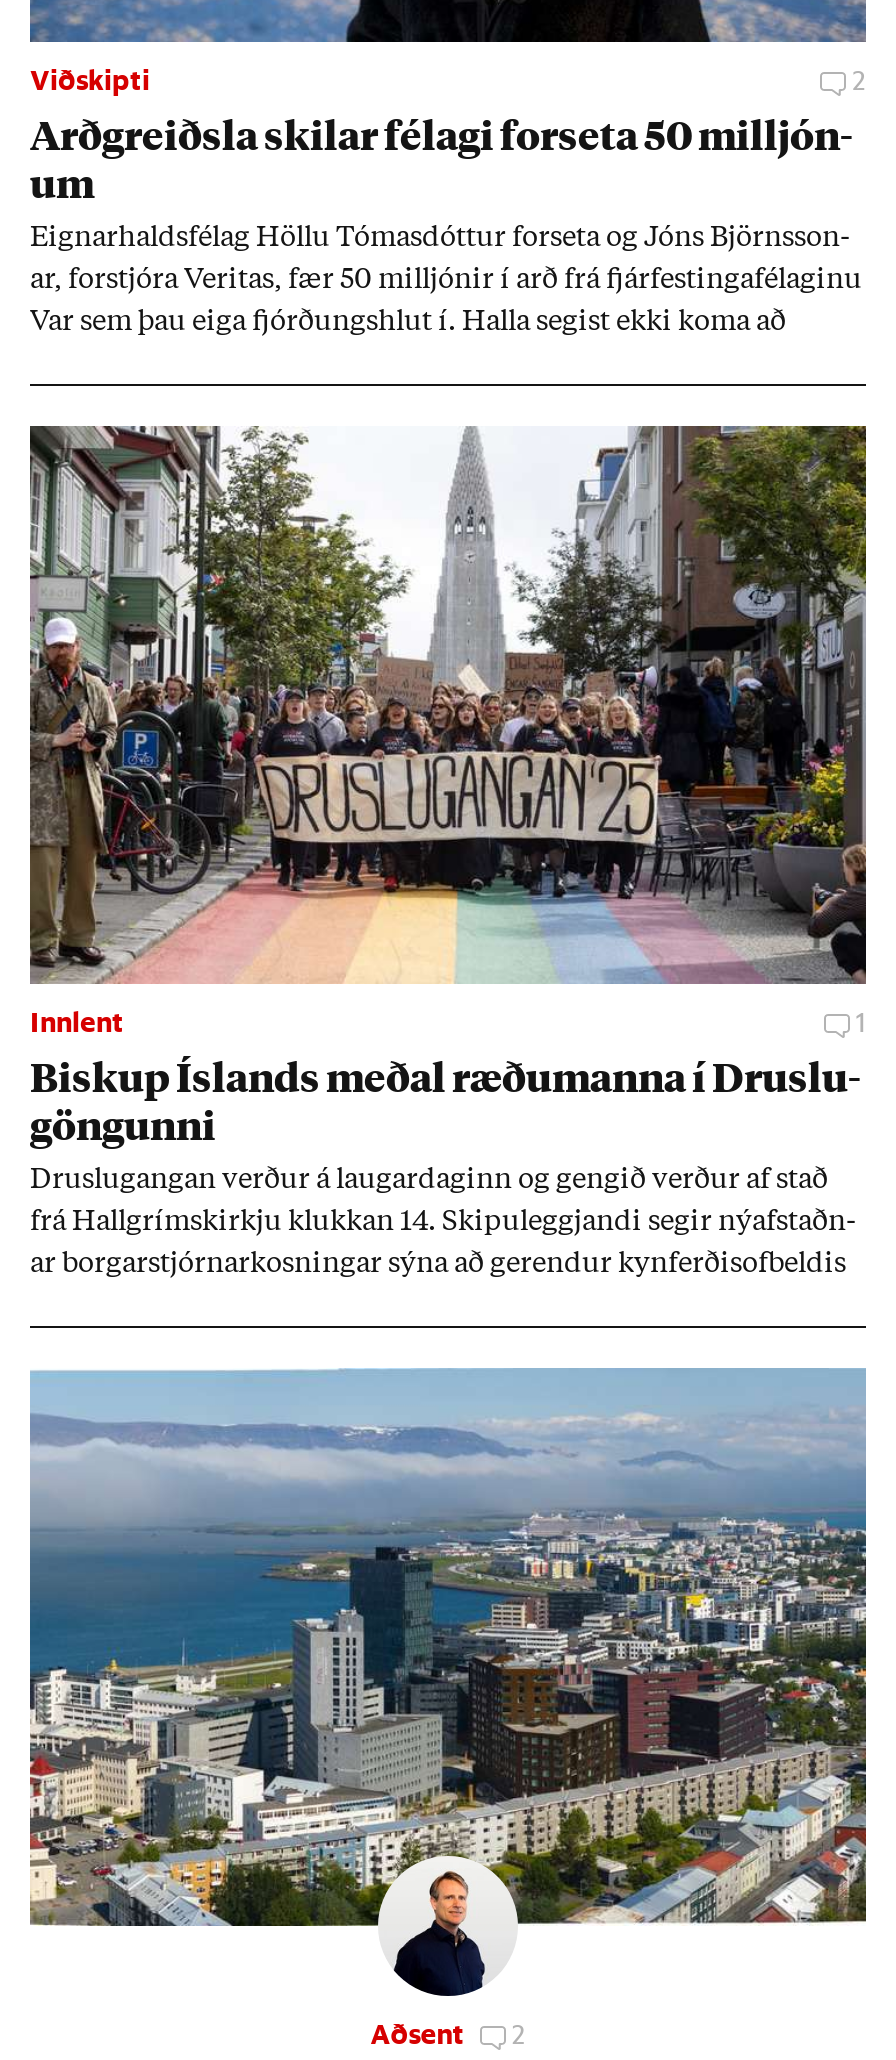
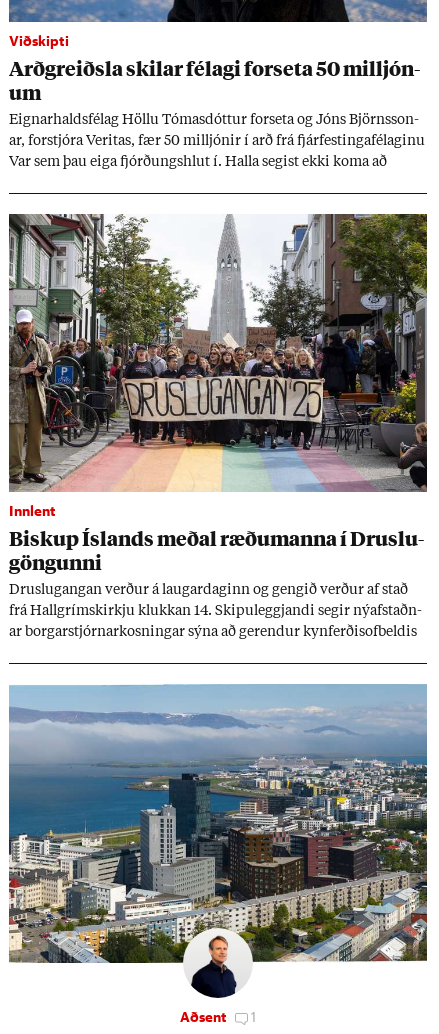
[846,63,866,99] 2 -> none
[850,1004,866,1040] 1 -> none
[371,2016,525,2052] Aðsent 2 -> [180,1008,256,1026] Aðsent 1

